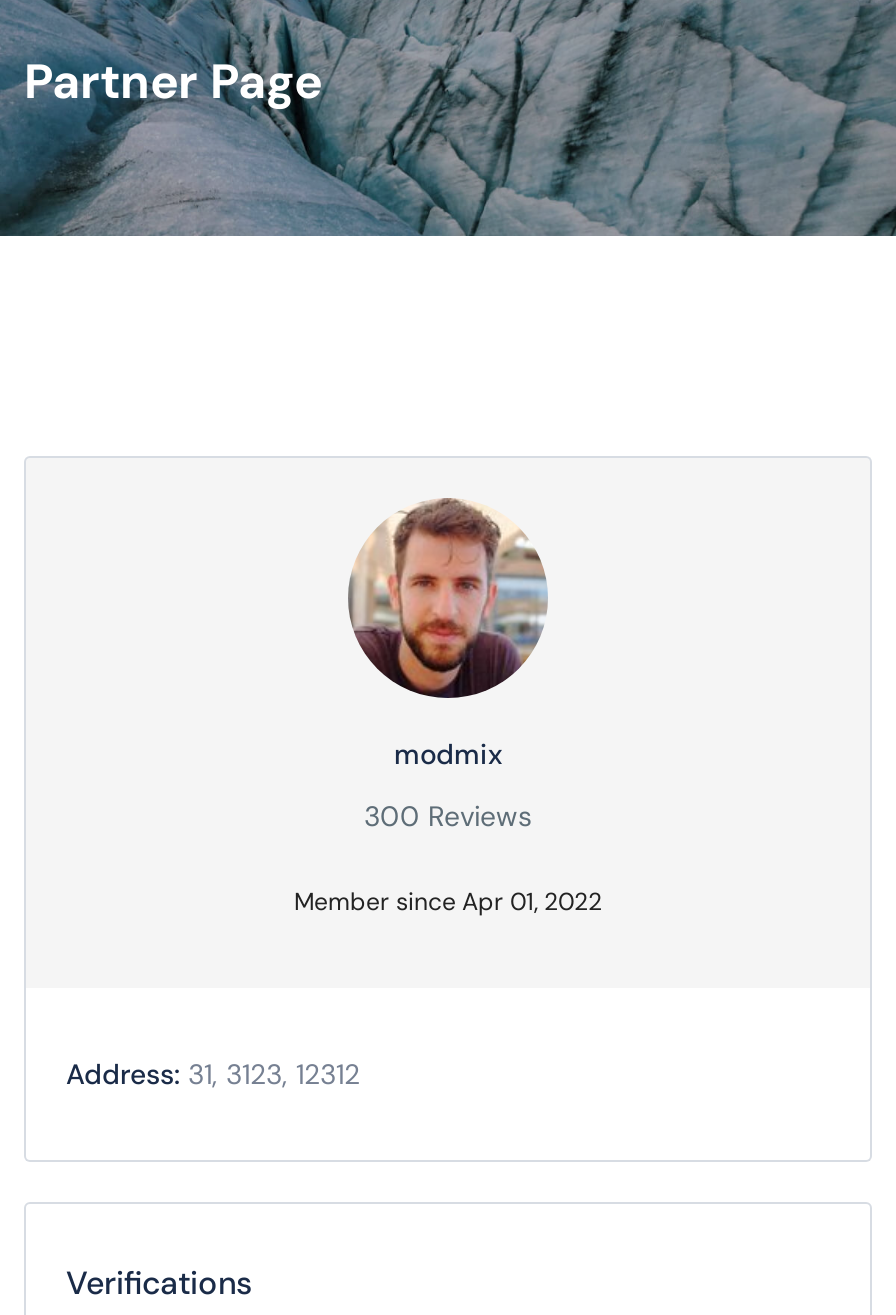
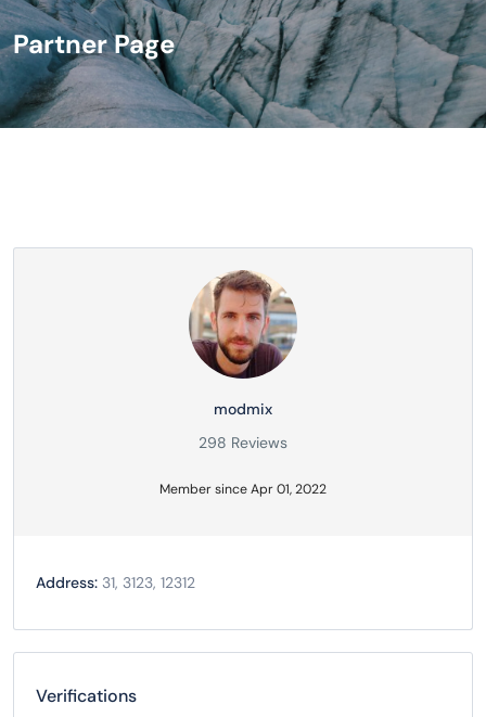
[364,798,532,834] 300 Reviews -> [199,433,287,452] 298 Reviews

